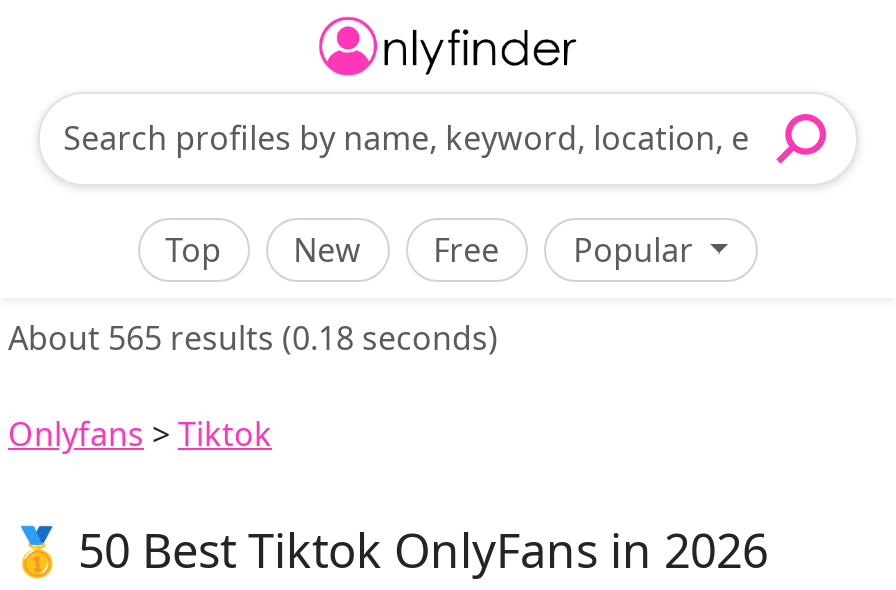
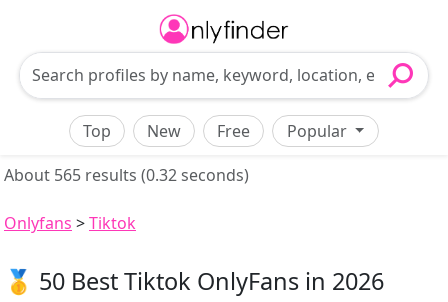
[8,315,498,359] About 565 results (0.18 seconds) -> [4,164,249,186] About 565 results (0.32 seconds)

